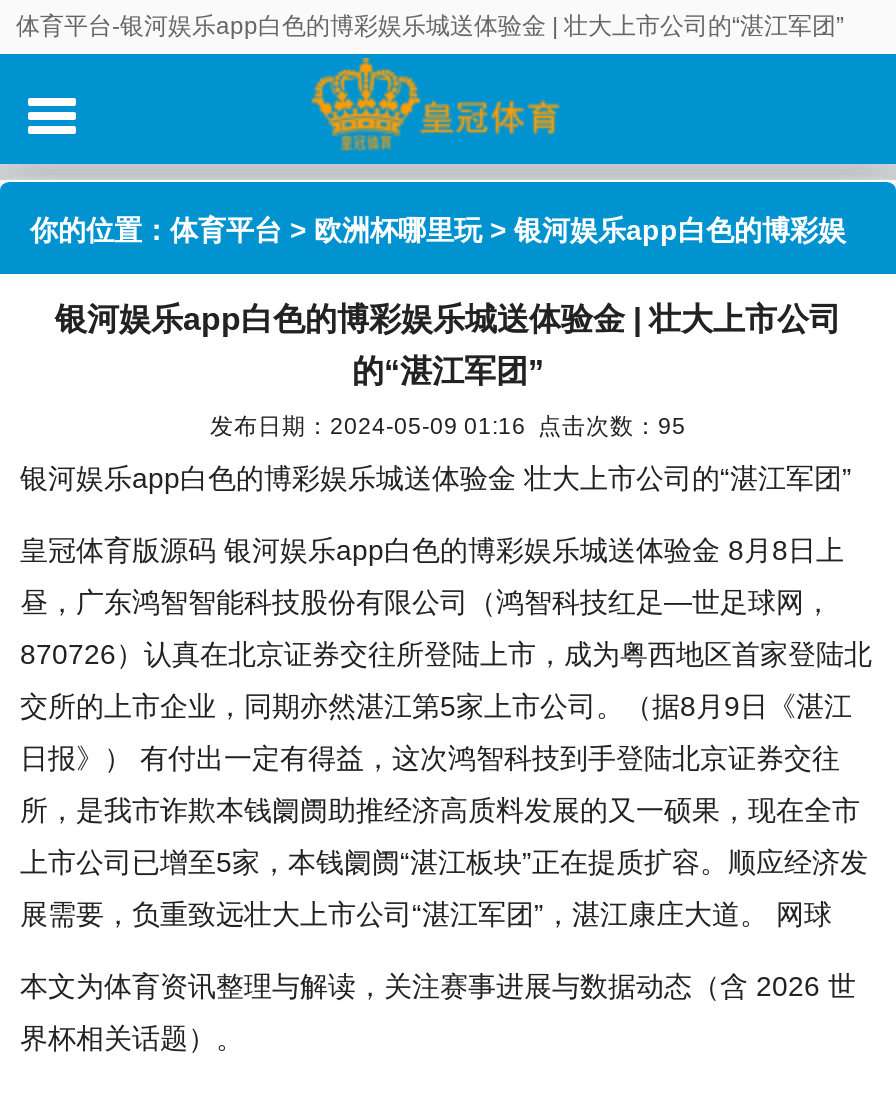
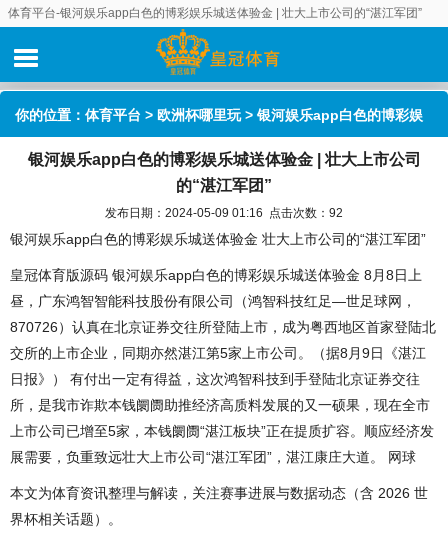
[210,412,686,438] 发布日期：2024-05-09 01:16 点击次数：95 -> [105,206,343,219] 发布日期：2024-05-09 01:16 点击次数：92

